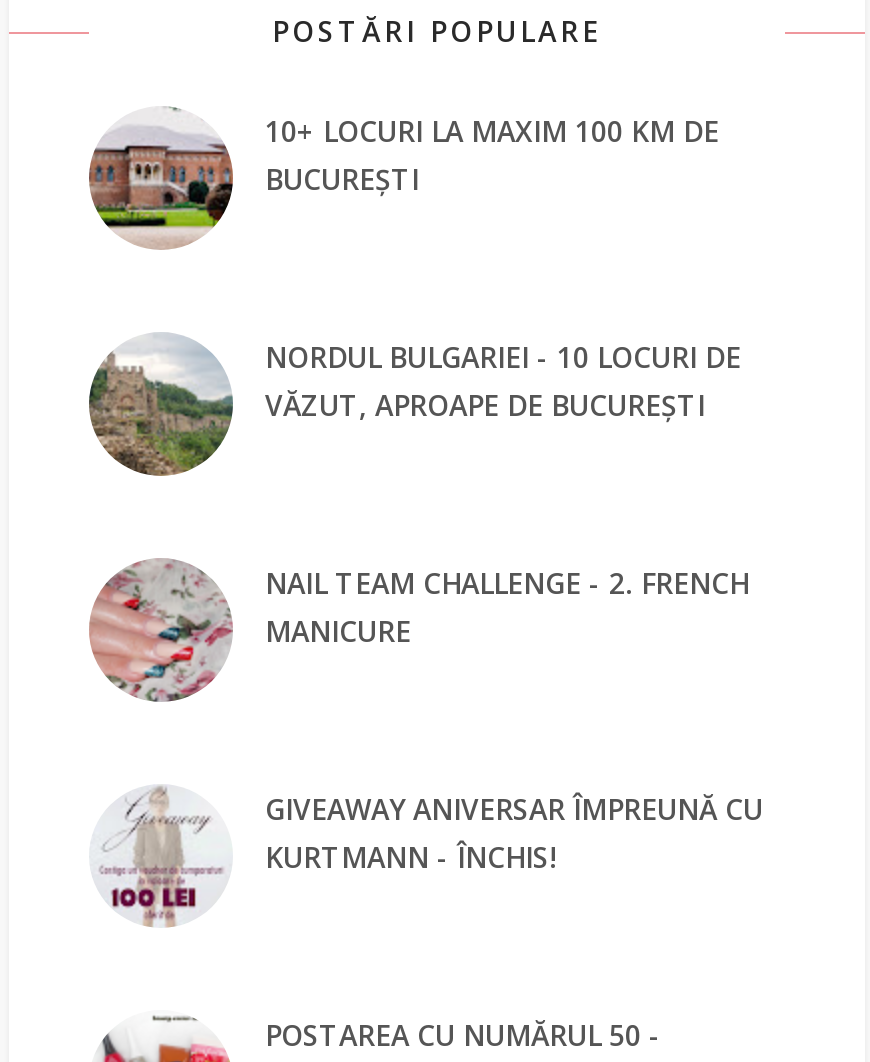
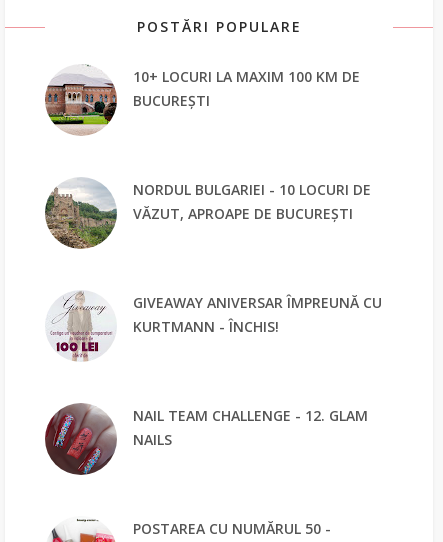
[87,560,749,702] [image] | NAIL TEAM CHALLENGE - 2. FRENCH | MANICURE -> none
moved [91,782,763,930] -> [46,289,382,363]: [image] | GIVEAWAY ANIVERSAR ÎMPREUNĂ CU | KURTMANN - ÎNCHIS!
none -> [44,403,368,476] [image] | NAIL TEAM CHALLENGE - 12. GLAM | NAILS

